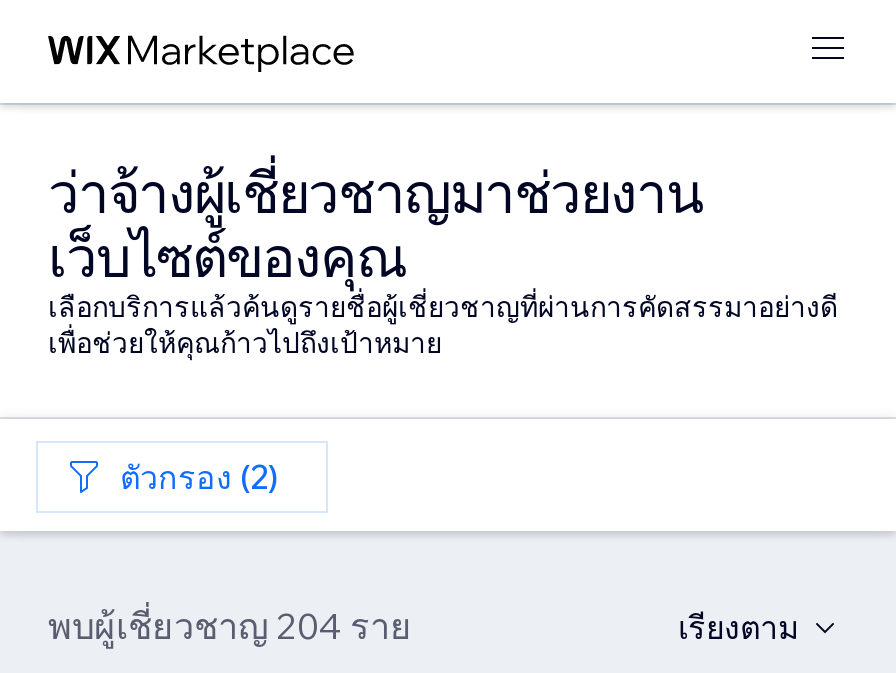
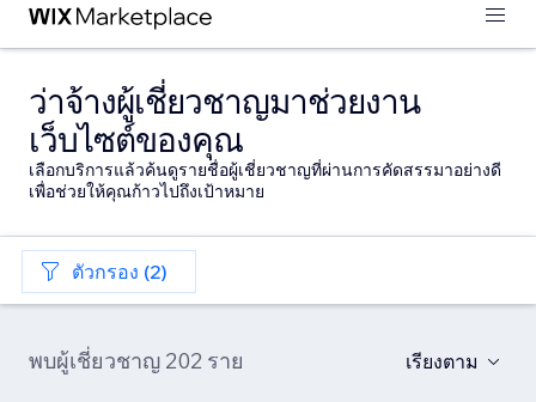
[48,603,412,649] พบผู้เชี่ยวชาญ 204 ราย -> [29,347,244,374] พบผู้เชี่ยวชาญ 202 ราย

